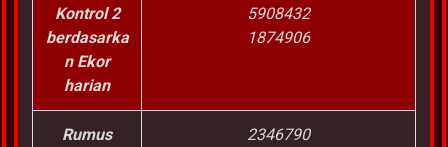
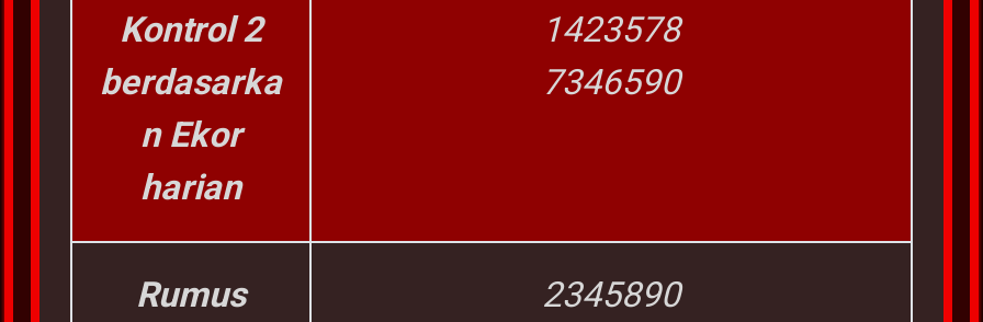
[247,4,310,23] 5908432 -> [542,9,680,50] 1423578
[247,28,310,47] 1874906 -> [542,61,680,103] 7346590
[247,125,310,144] 2346790 -> [542,274,680,315] 2345890

